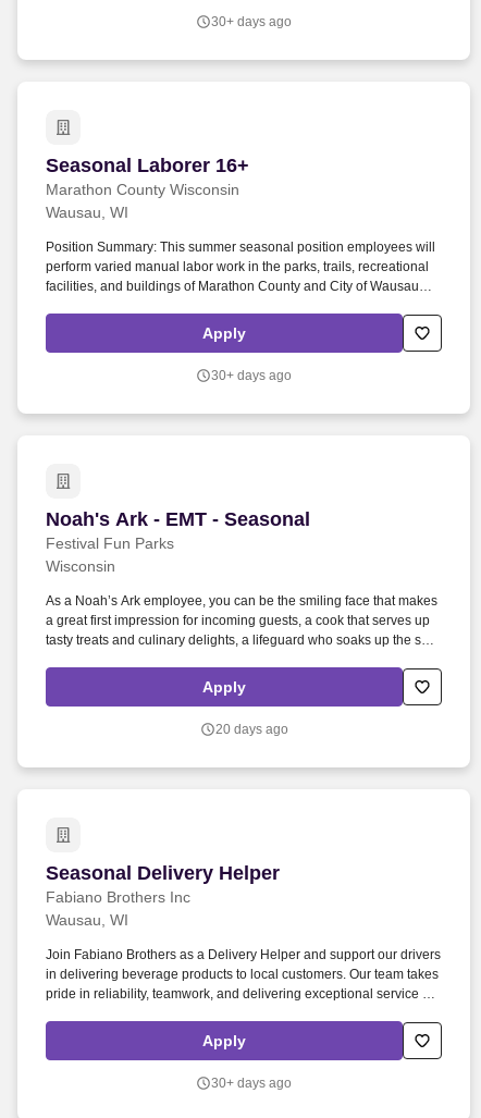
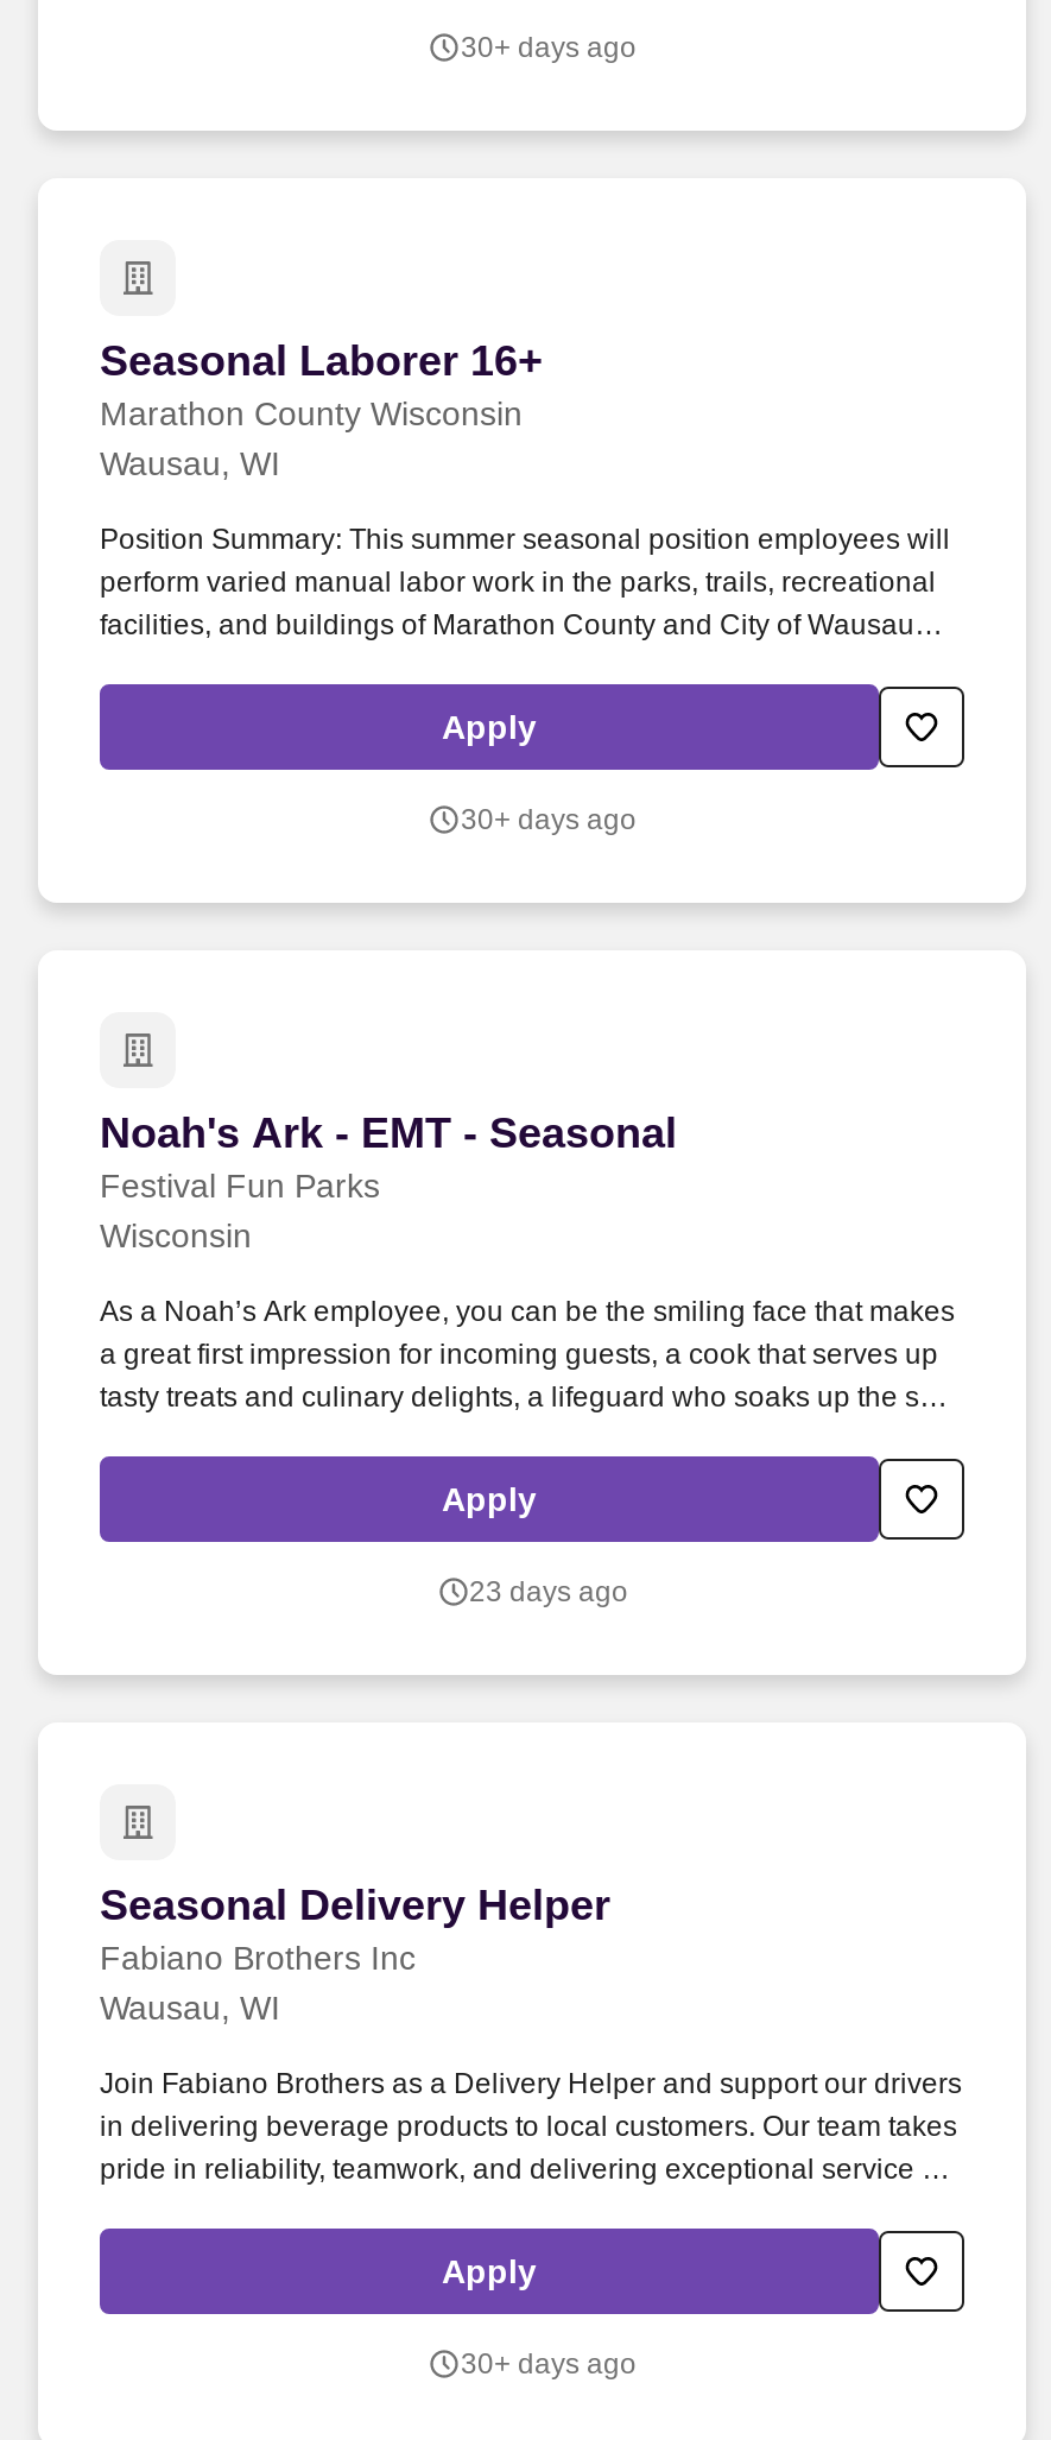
[215,722,288,737] 20 days ago -> [469,1575,628,1608] 23 days ago

